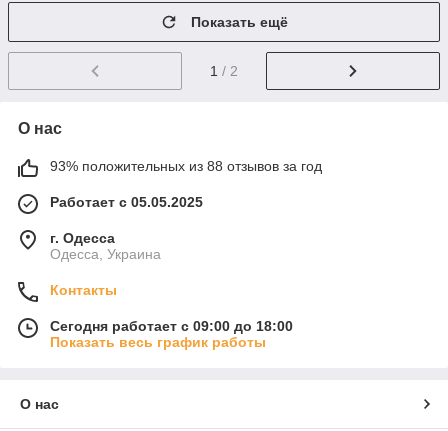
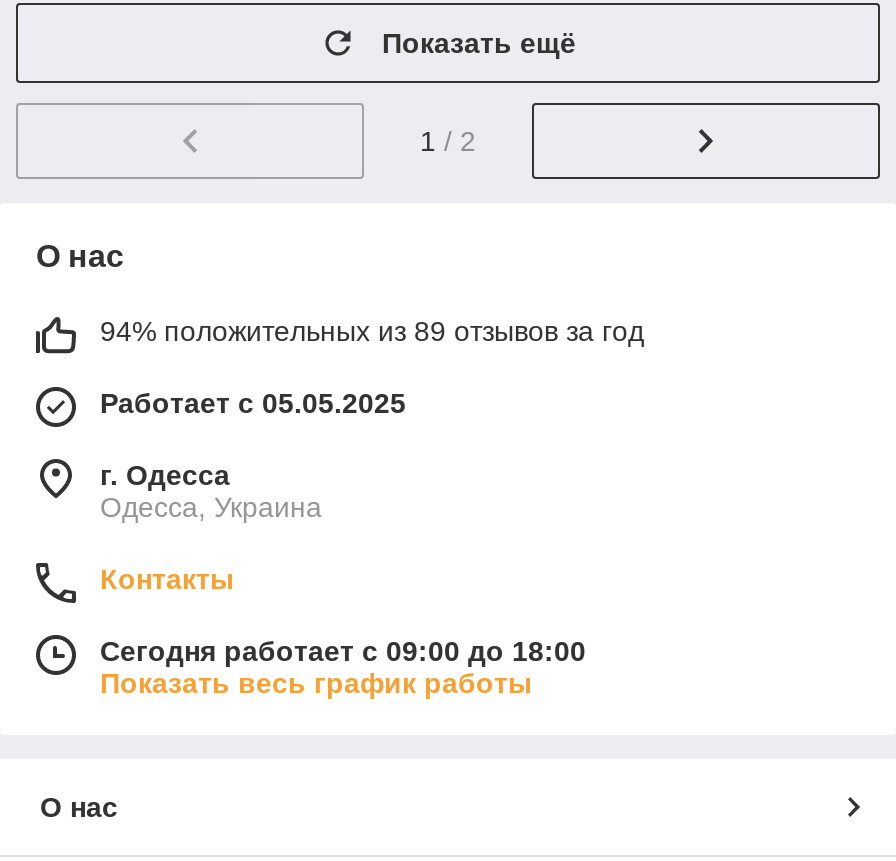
[50,158,322,174] 93% положительных из 88 отзывов за год -> [100,315,644,347] 94% положительных из 89 отзывов за год

